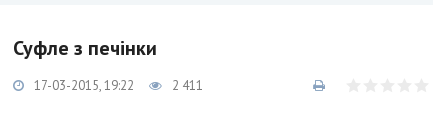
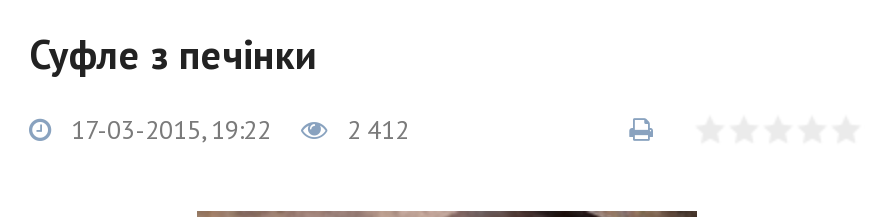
[172,77,203,94] 2 411 -> [347,113,409,147] 2 412

